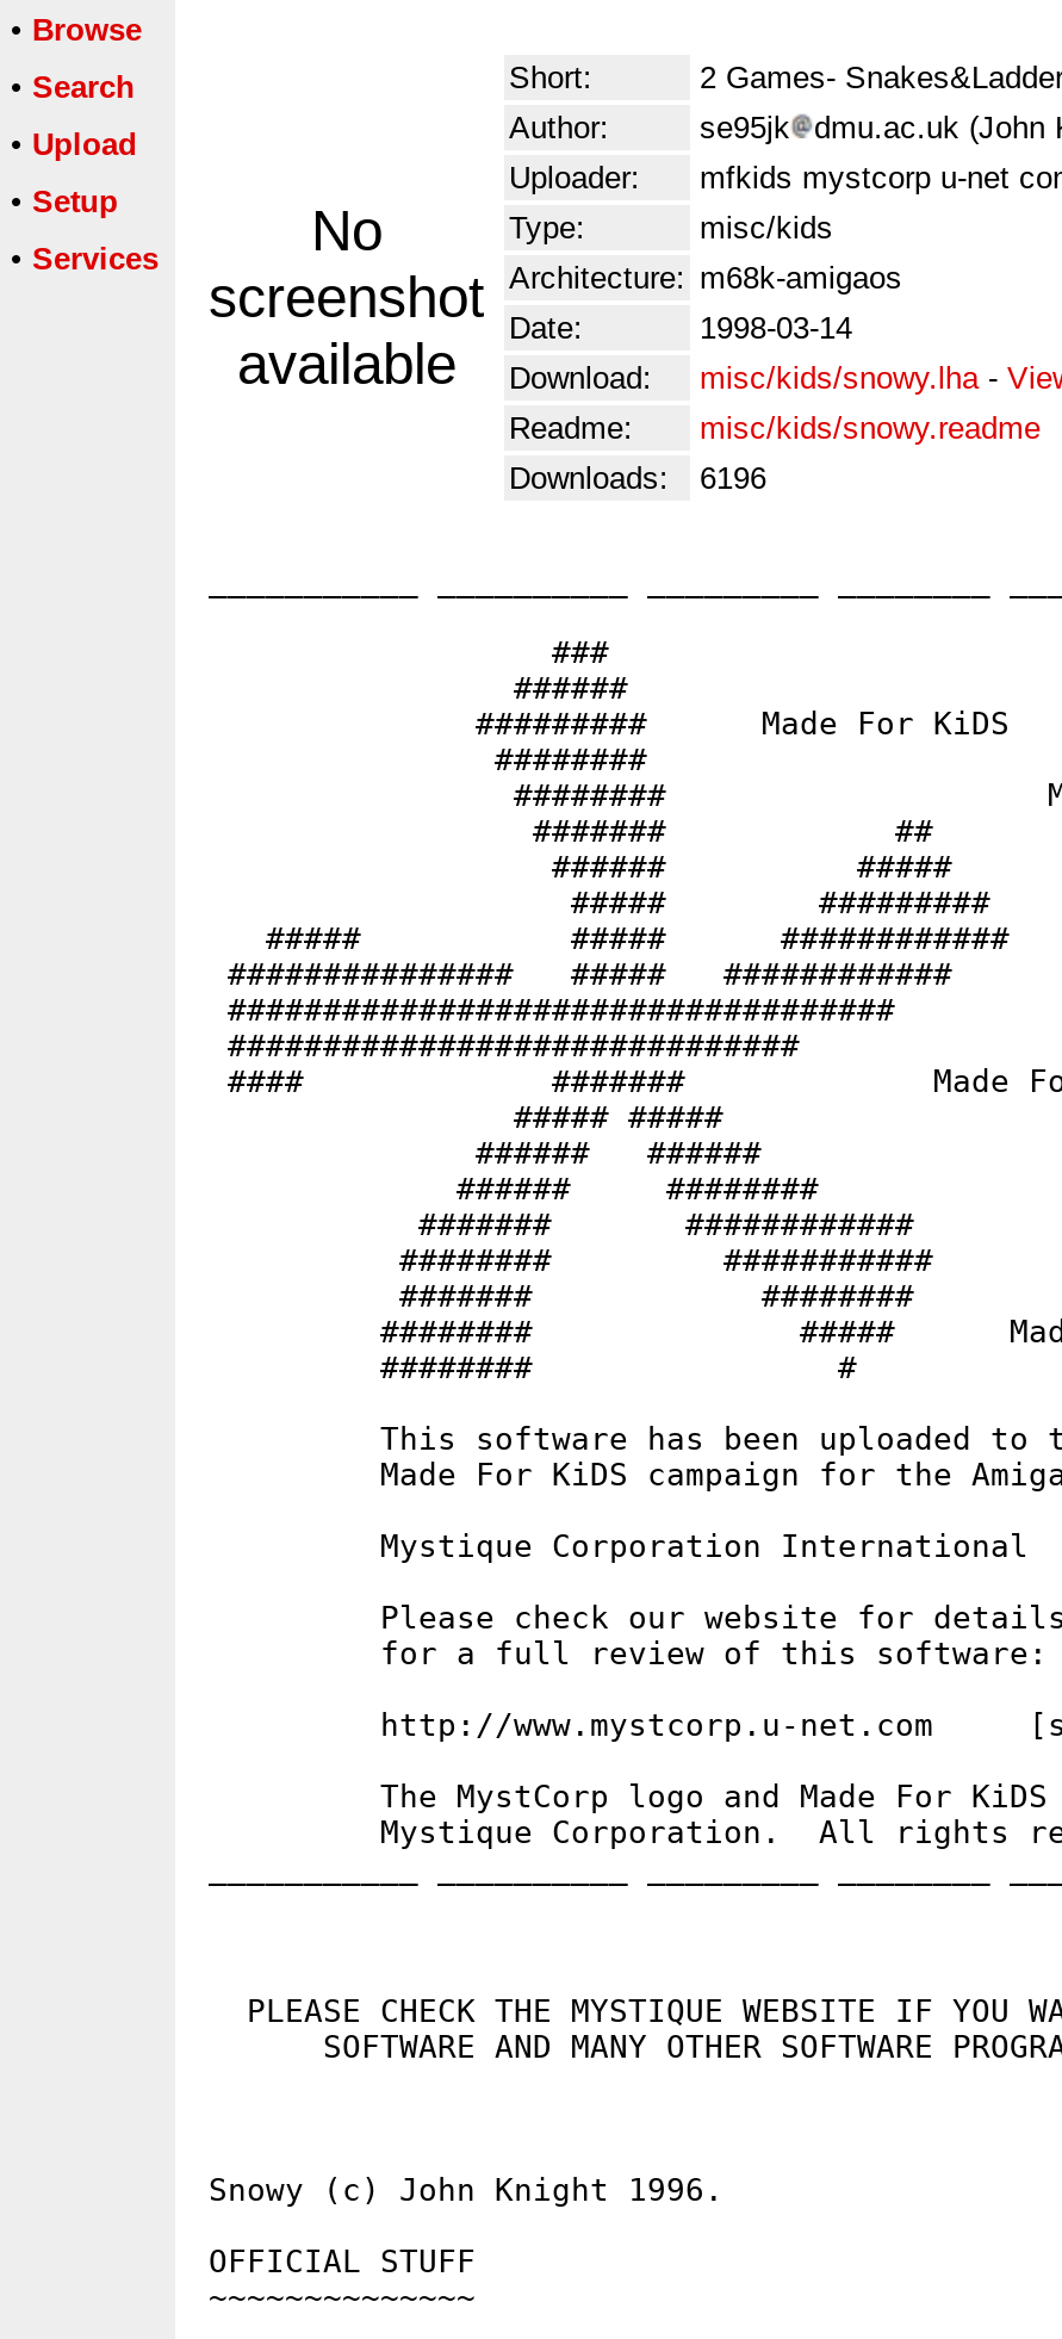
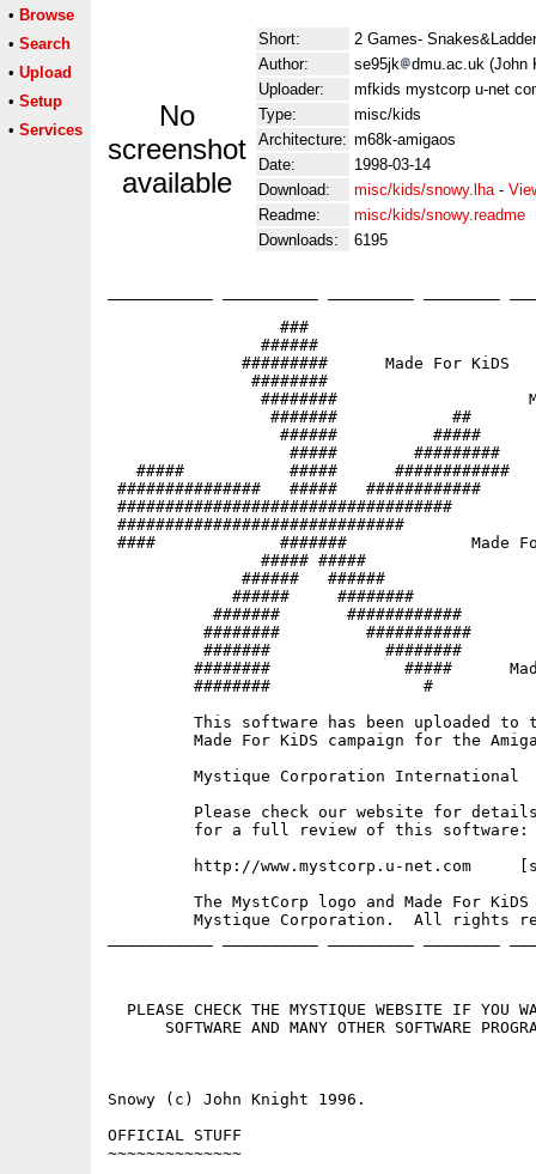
[509,460,766,496] Downloads: 6196 -> [258,231,388,249] Downloads: 6195

